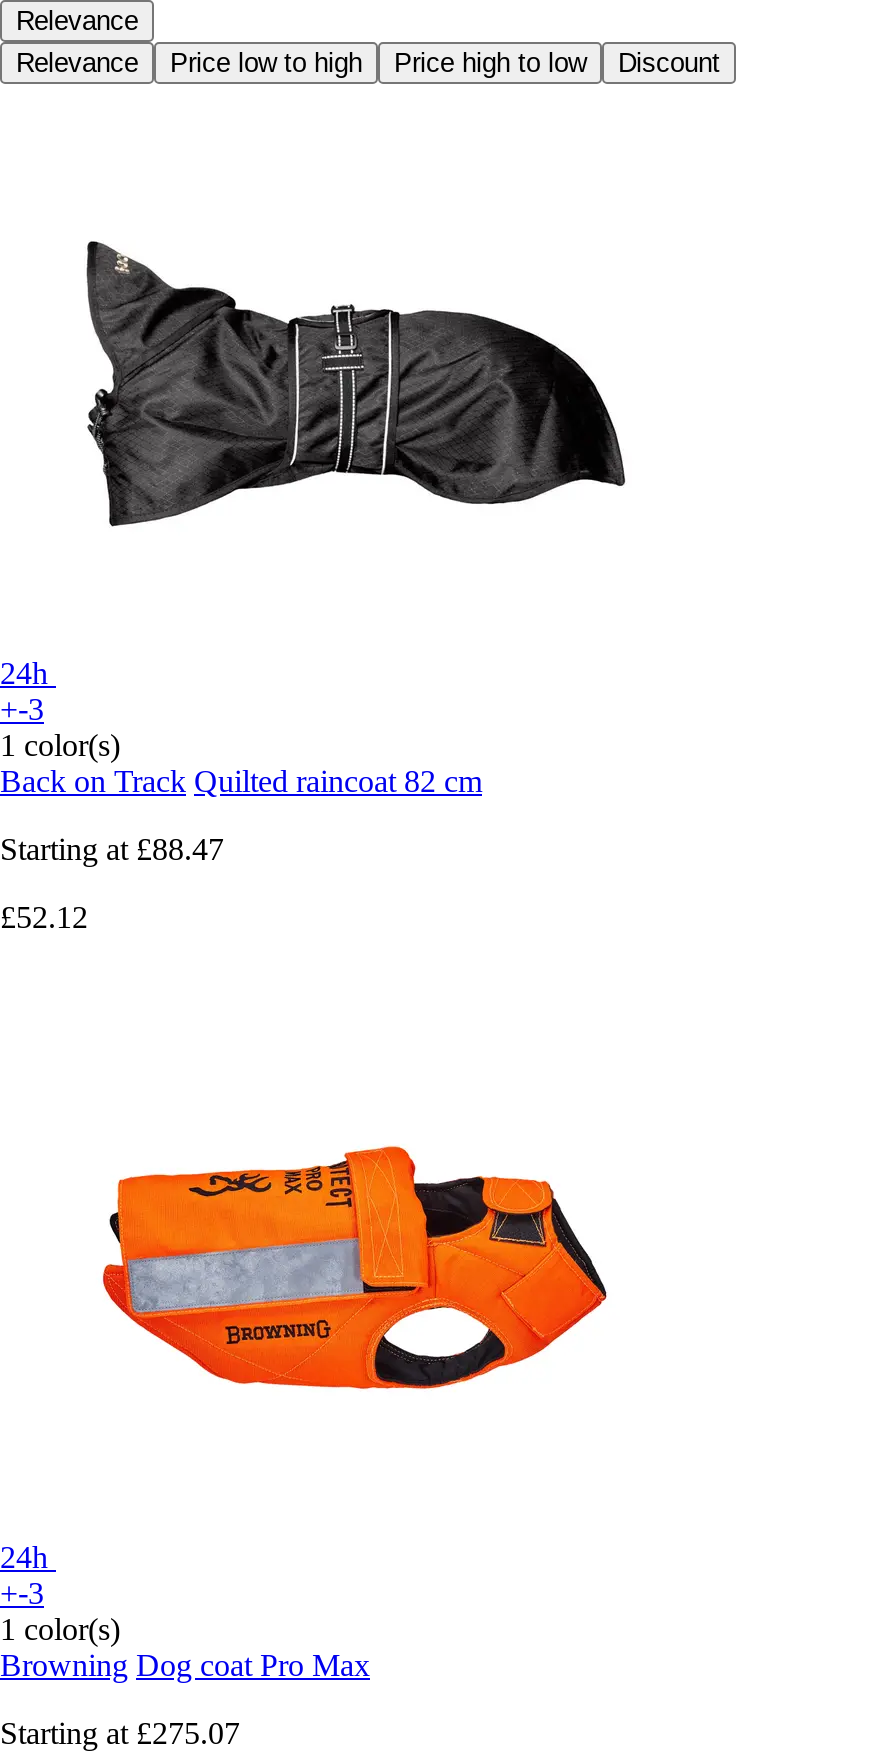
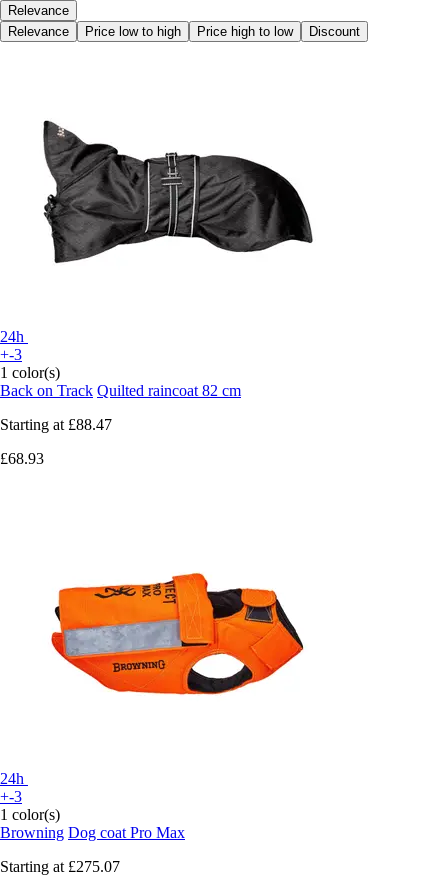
[0,900,88,934] £52.12 -> [0,450,44,467] £68.93

